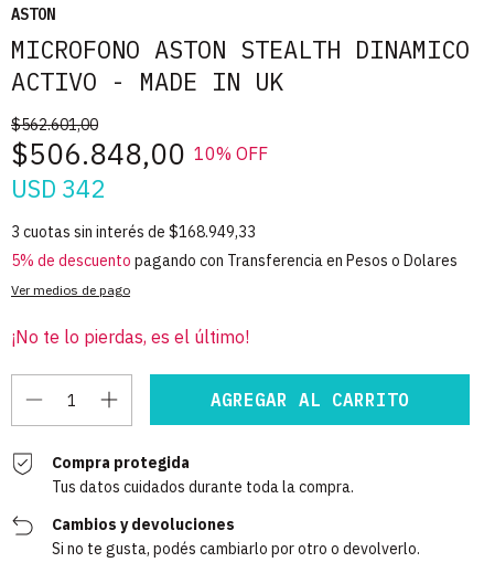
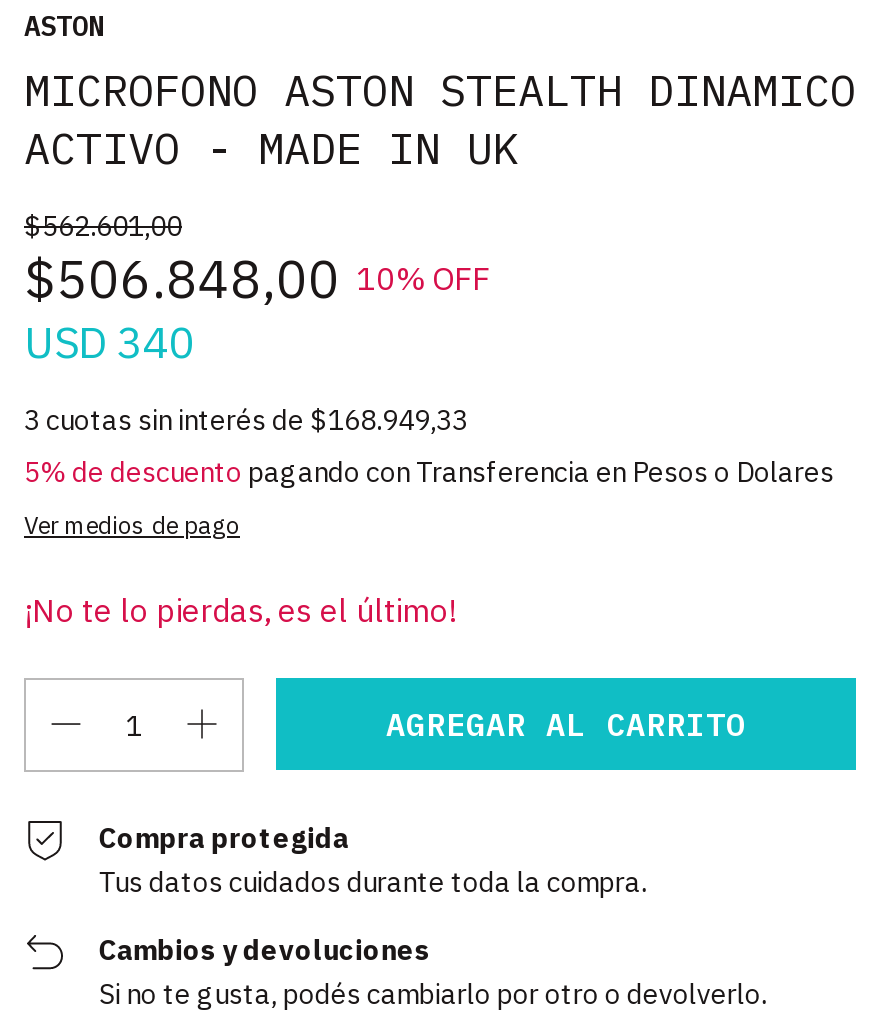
[11,172,105,204] USD 342 -> [24,312,194,370] USD 340

